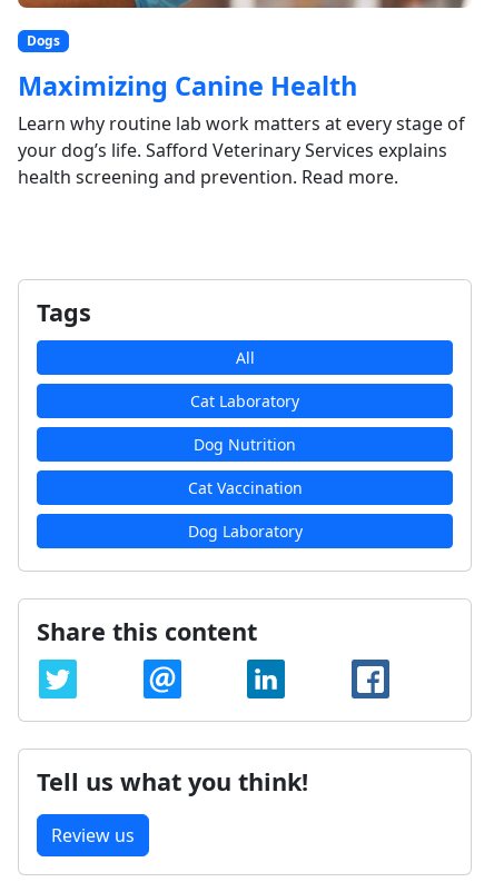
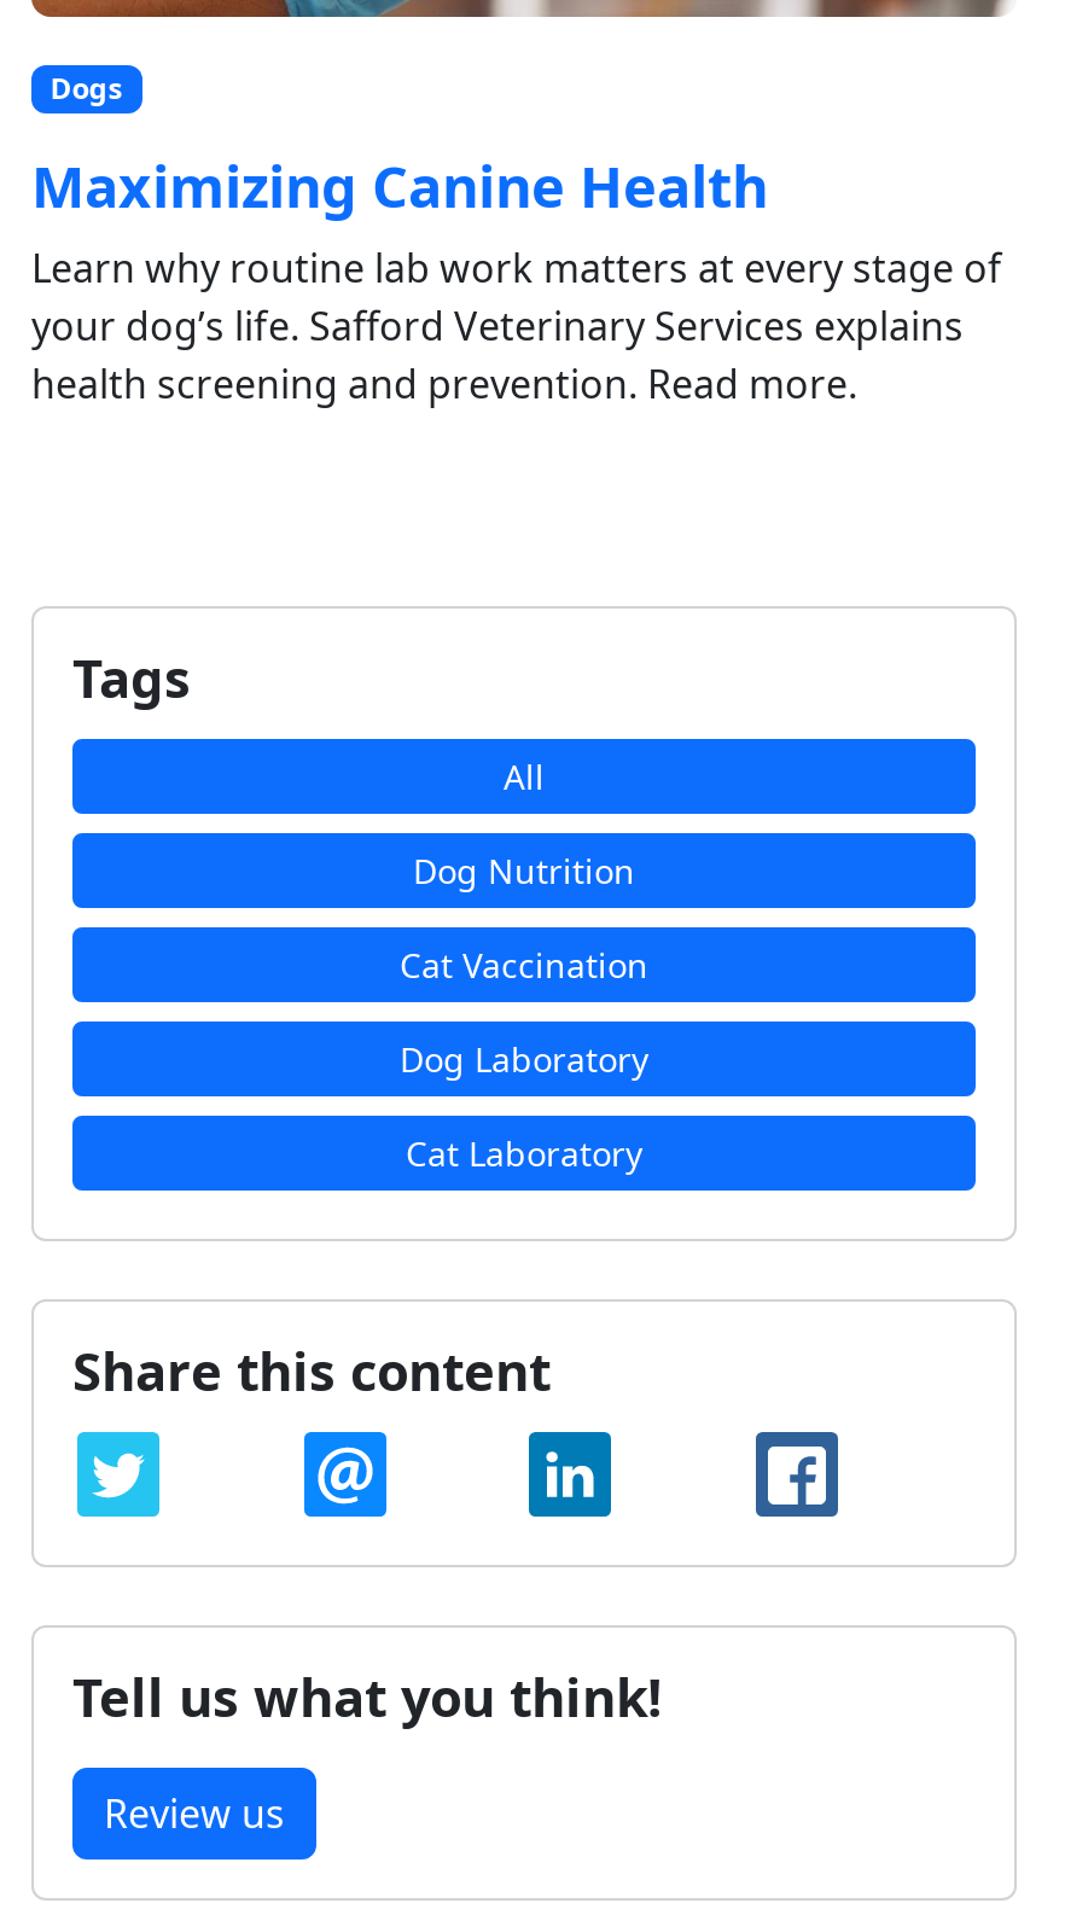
moved [190,391,299,412] -> [406,1131,642,1177]: Cat Laboratory
moved [187,434,302,542] -> [400,849,648,1083]: Dog Nutrition | Cat Vaccination | Dog Laboratory

